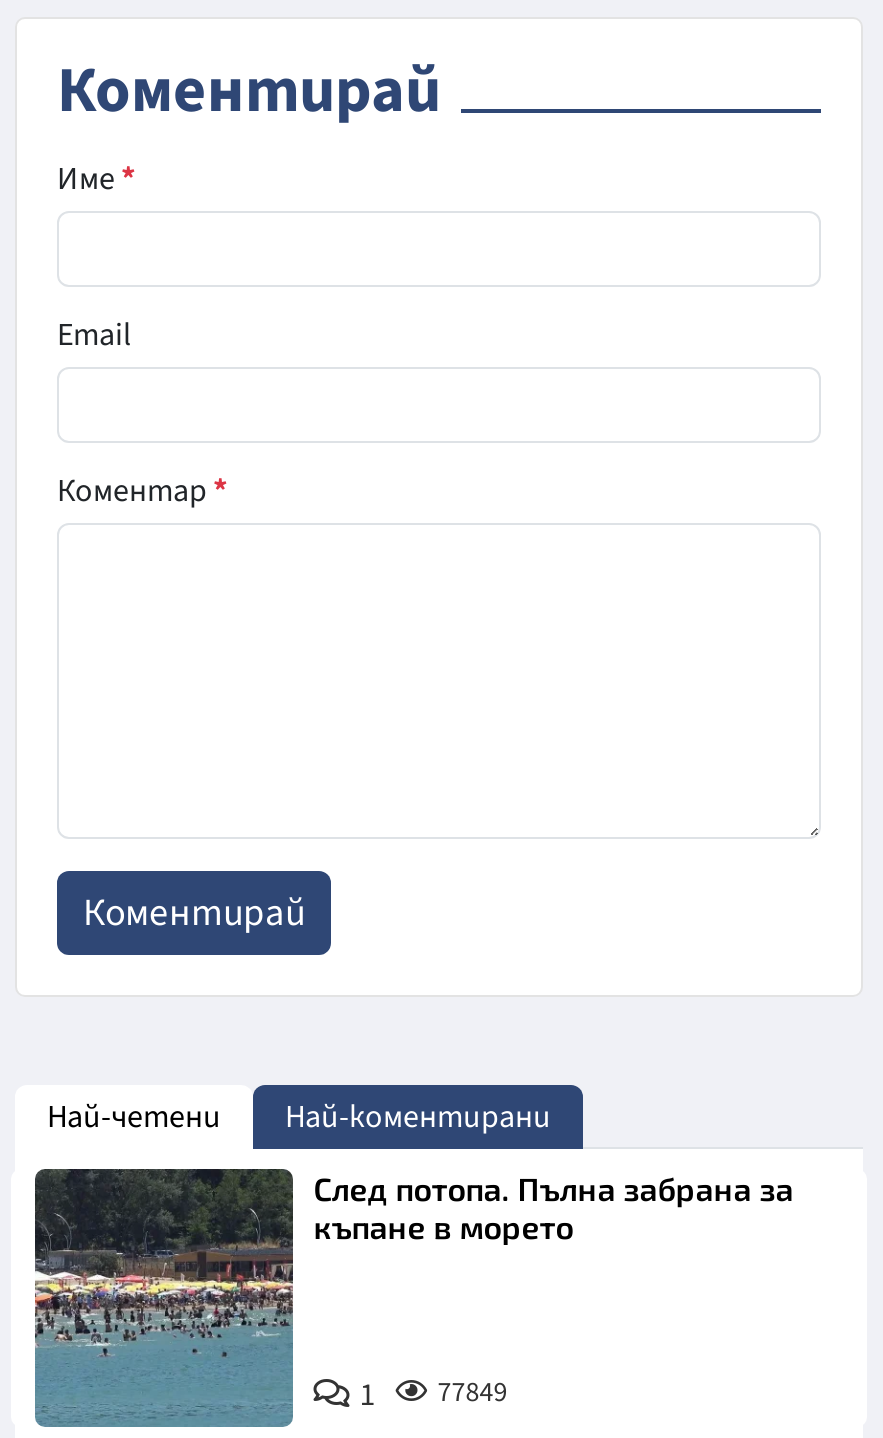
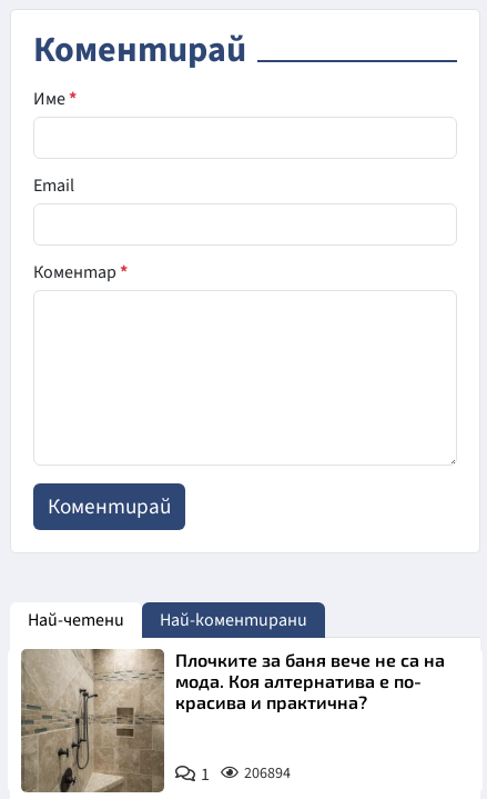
[33,1167,794,1429] [image] | След потопа. Пълна забрана за | къпане в морето -> [20,648,445,793] [image] | Плочките за баня вече не са на | мода. Коя алтернатива е по- | красива и практична?
[360,1374,508,1418] 1 77849 -> [201,763,291,787] 1 206894

